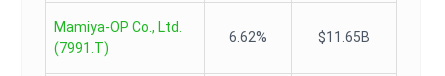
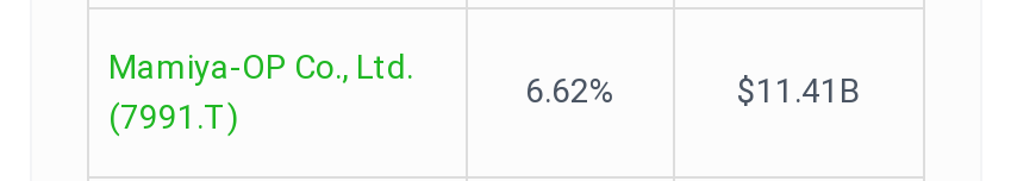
[318,29,370,45] $11.65B -> [737,71,861,110] $11.41B

